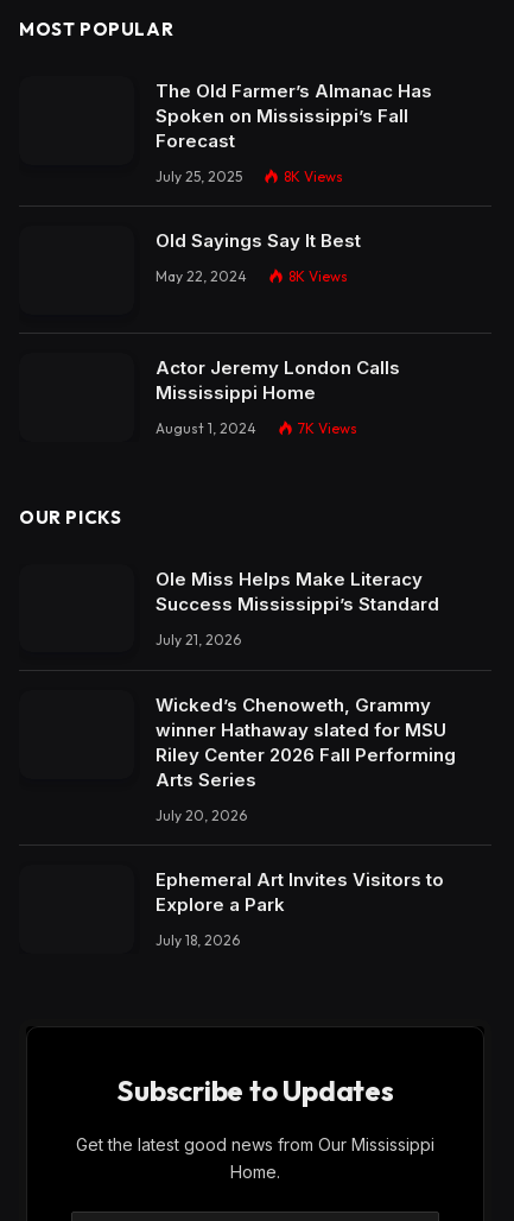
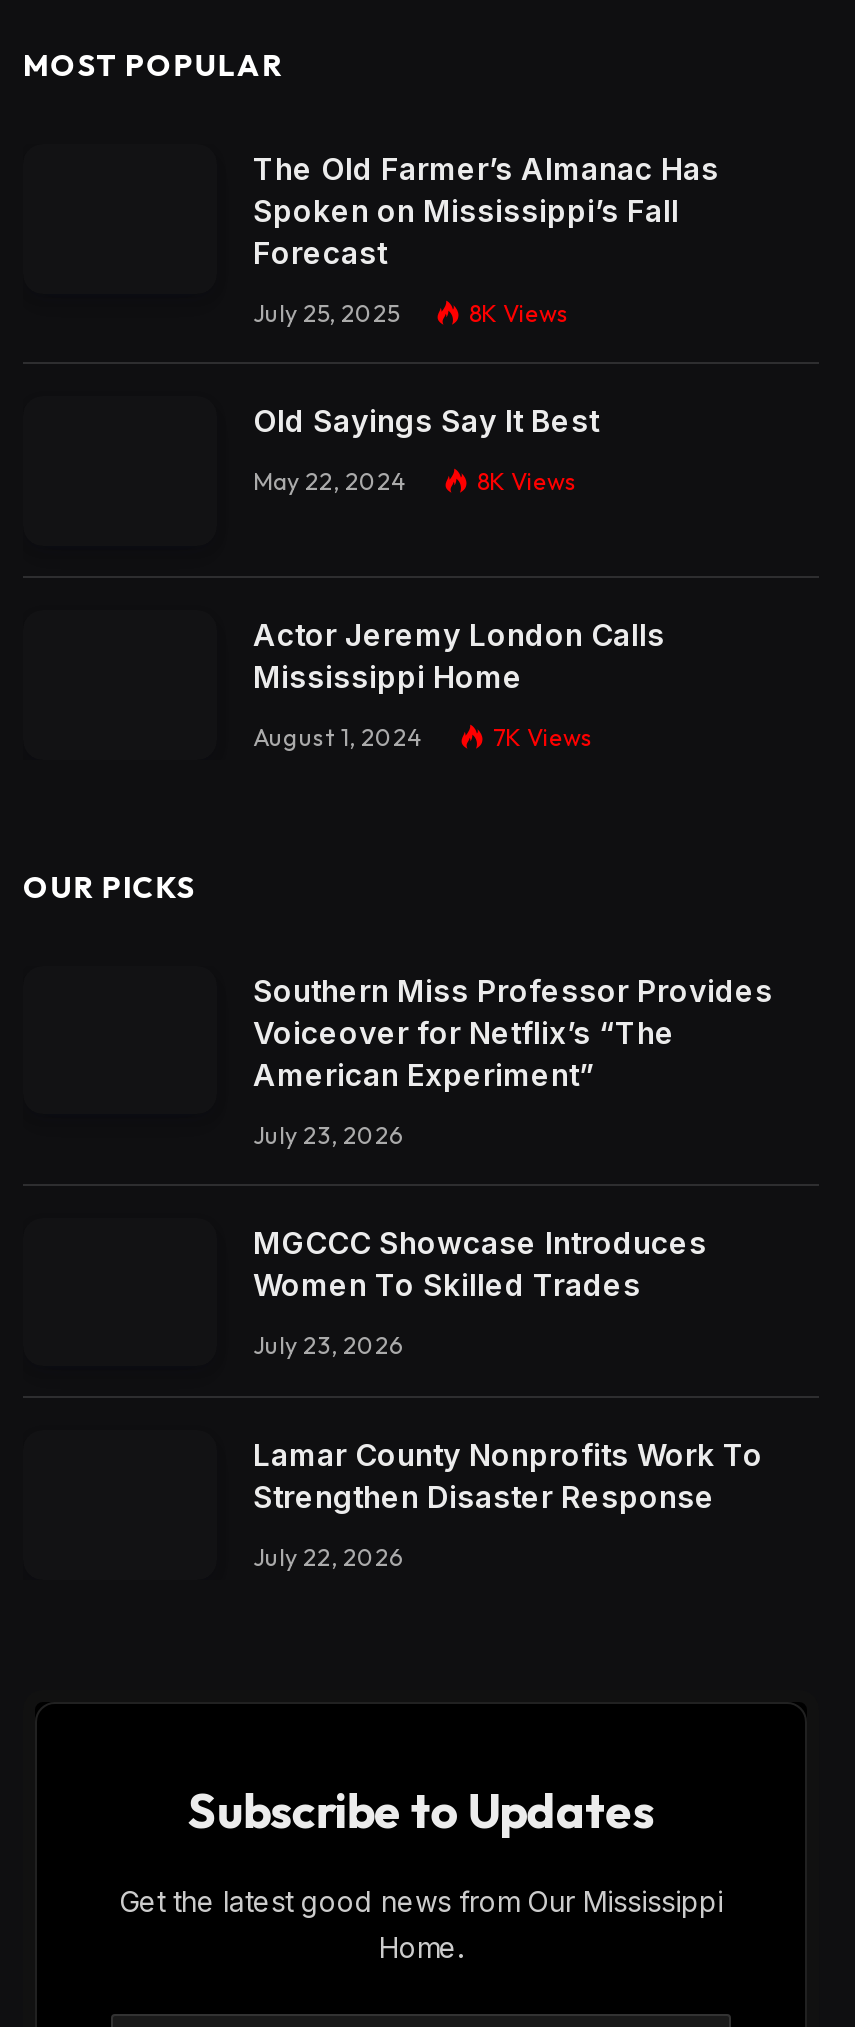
[156,567,439,615] Ole Miss Helps Make Literacy | Success Mississippi’s Standard -> [253,971,773,1093] Southern Miss Professor Provides | Voiceover for Netflix’s “The | American Experiment”
[156,630,241,648] July 21, 2026 -> [253,1119,403,1149] July 23, 2026
[156,694,456,791] Wicked’s Chenoweth, Grammy | winner Hathaway slated for MSU | Riley Center 2026 Fall Performing | Arts Series -> [253,1223,707,1303] MGCCC Showcase Introduces | Women To Skilled Trades
[156,807,247,824] July 20, 2026 -> [253,1329,403,1359] July 23, 2026
[156,868,444,916] Ephemeral Art Invites Visitors to | Explore a Park -> [253,1436,763,1516] Lamar County Nonprofits Work To | Strengthen Disaster Response
[156,931,240,949] July 18, 2026 -> [253,1542,403,1572] July 22, 2026

